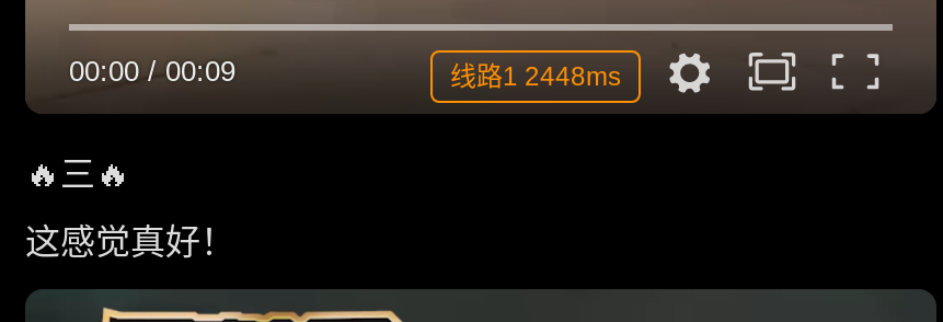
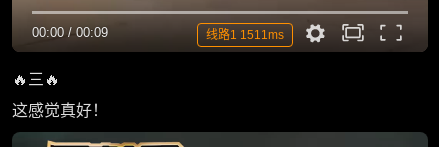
[450,62,621,92] 线路1 2448ms -> [206,28,284,42] 线路1 1511ms

